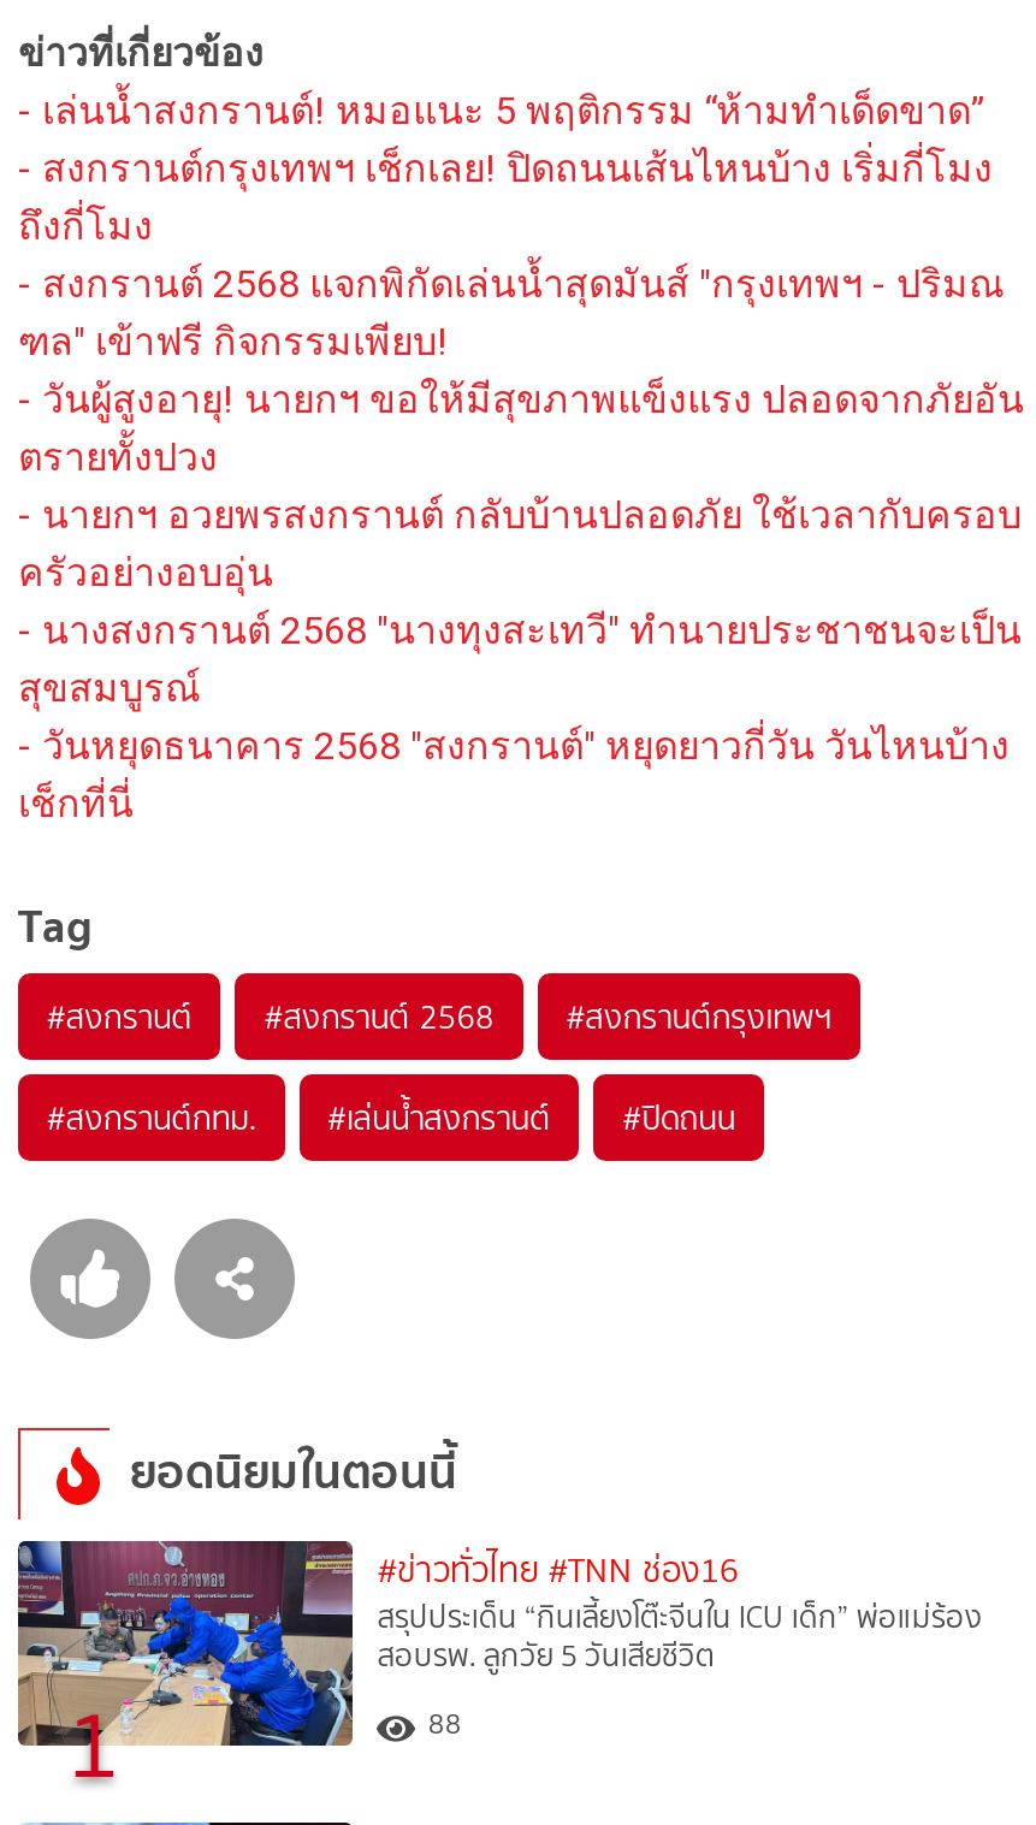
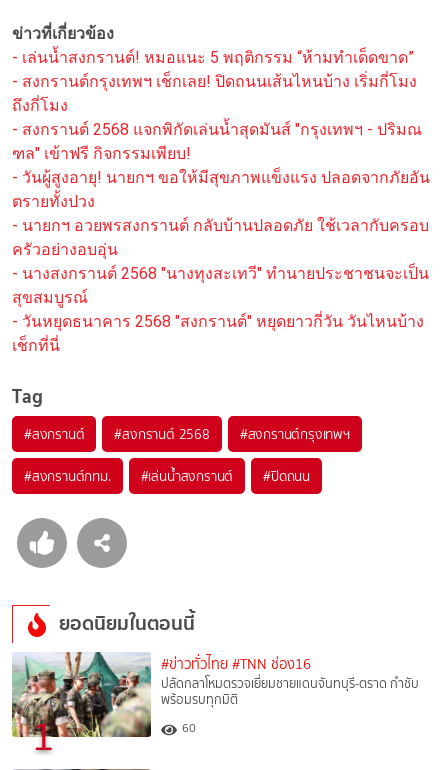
[16,1539,981,1748] [image] | สรุปประเด็น “กินเลี้ยงโต๊ะจีนใน ICU เด็ก” พ่อแม่ร้อง | สอบรพ. ลูกวัย 5 วันเสียชีวิต -> [12,652,419,738] [image] | ปลัดกลาโหมตรวจเยี่ยมชายแดนจันทบุรี-ตราด กำชับ | พร้อมรบทุกมิติ
[428,1703,462,1746] 88 -> [182,719,196,737] 60

